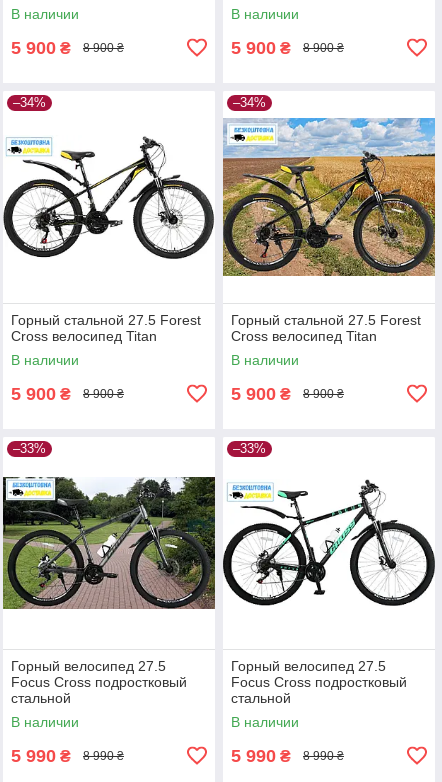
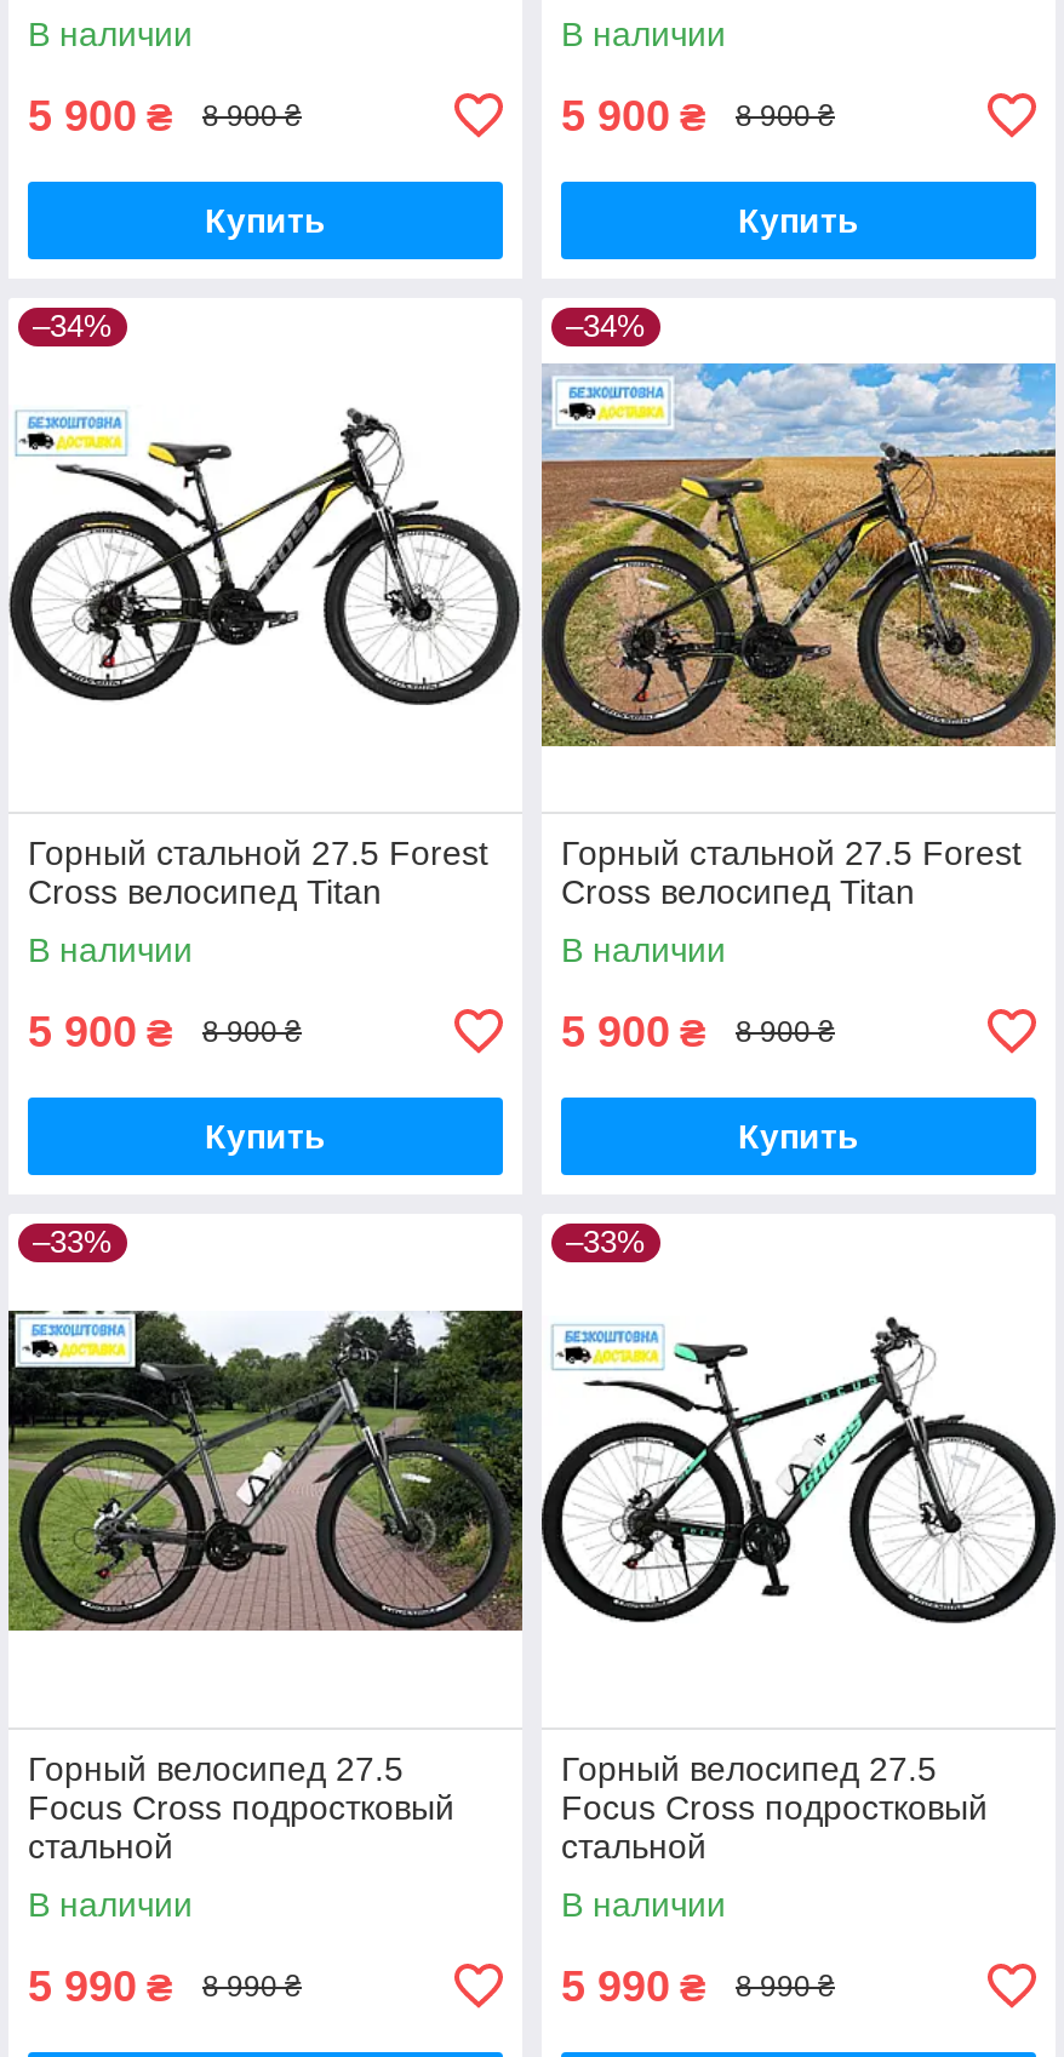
none -> [205,201,326,239] Купить
none -> [738,201,859,239] Купить
none -> [205,1116,326,1155] Купить
none -> [738,1116,859,1155] Купить

